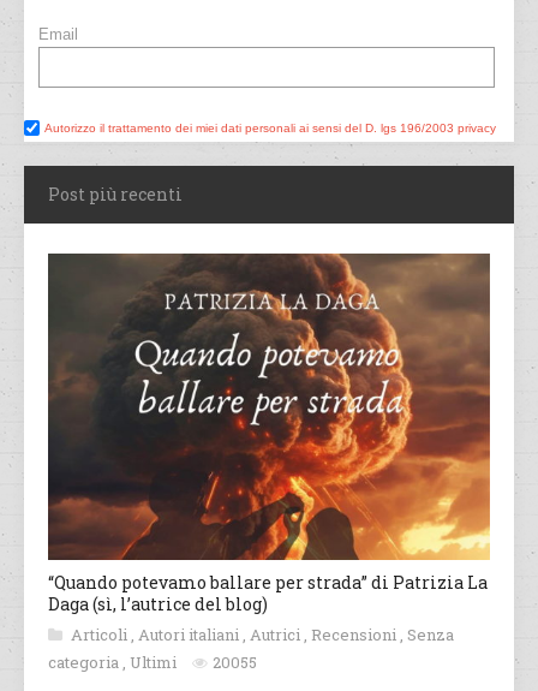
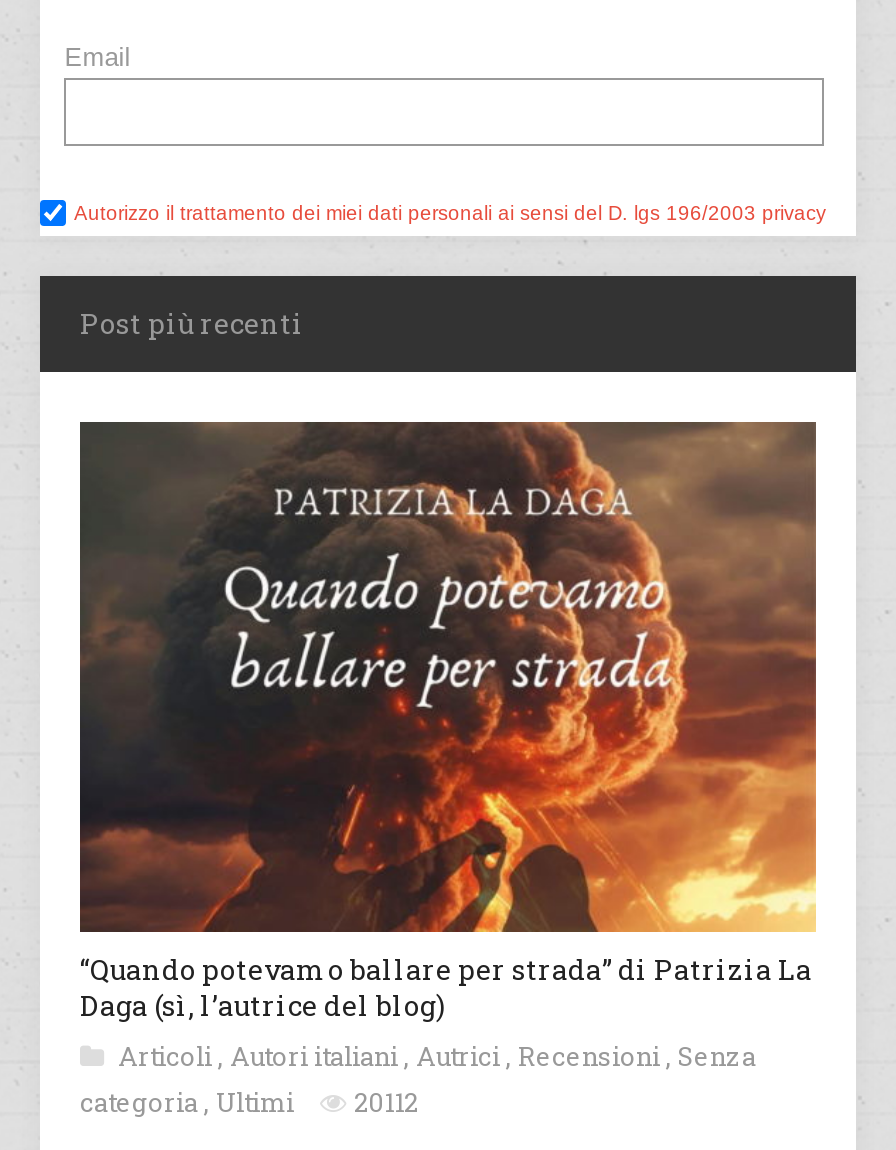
[48,651,257,673] categoria, Ultimi 20055 -> [80,1084,418,1120] categoria, Ultimi 20112

